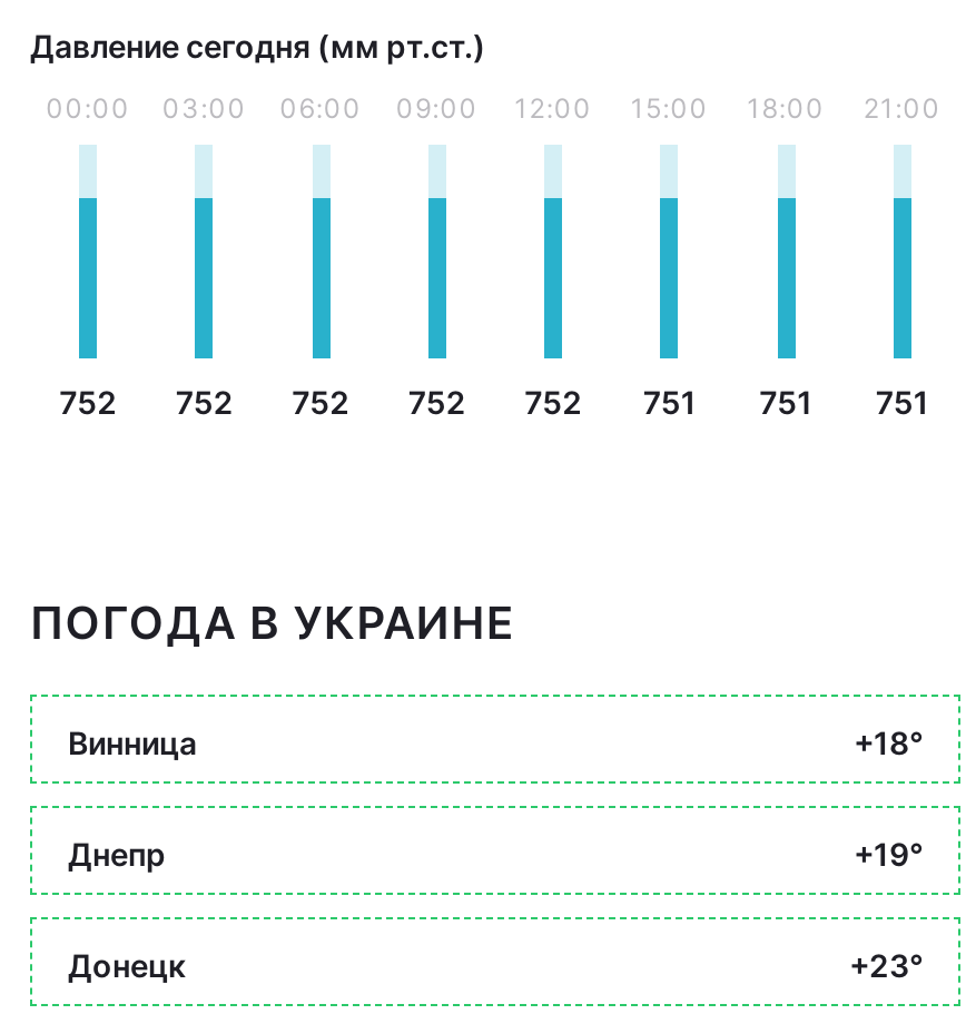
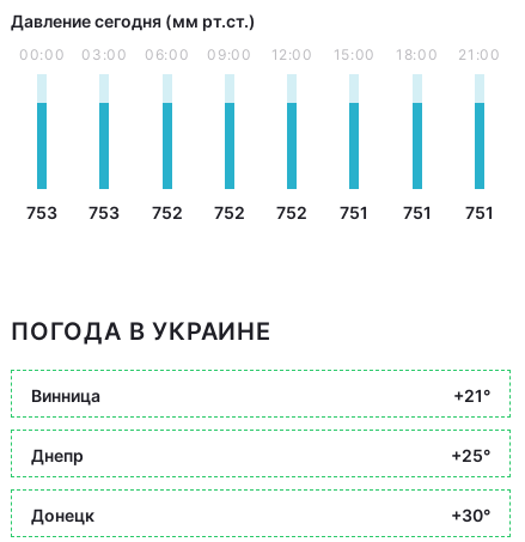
[59,383,117,421] 752 -> [26,202,58,223] 753
[176,383,233,421] 752 -> [89,202,120,223] 753
[854,722,923,760] +18° -> [453,385,490,405] +21°
[854,834,923,872] +19° -> [451,444,490,465] +25°
[849,945,923,983] +23° -> [451,504,490,525] +30°

